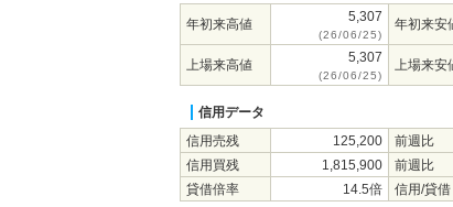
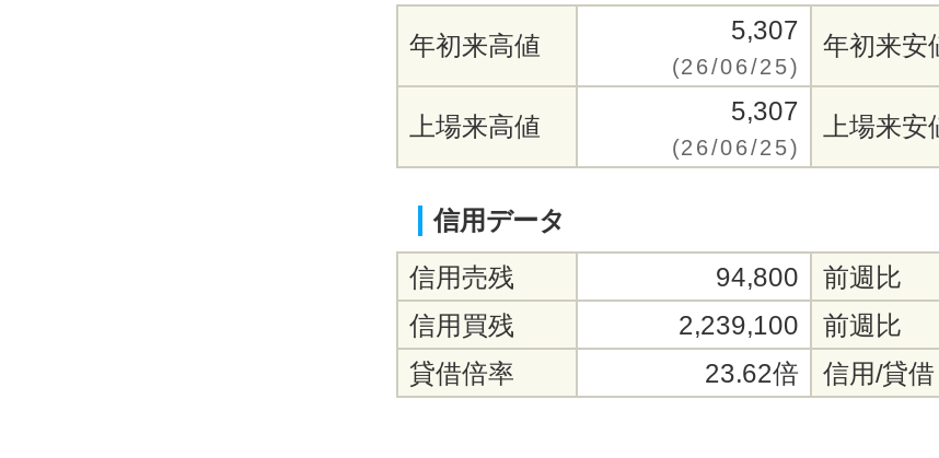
[333,133,434,149] 125,200 前週比 -> [716,262,902,293] 94,800 前週比
[322,157,434,173] 1,815,900 前週比 -> [679,310,902,341] 2,239,100 前週比
[343,182,451,197] 14.5倍 信用/貸借 -> [705,359,935,389] 23.62倍 信用/貸借

